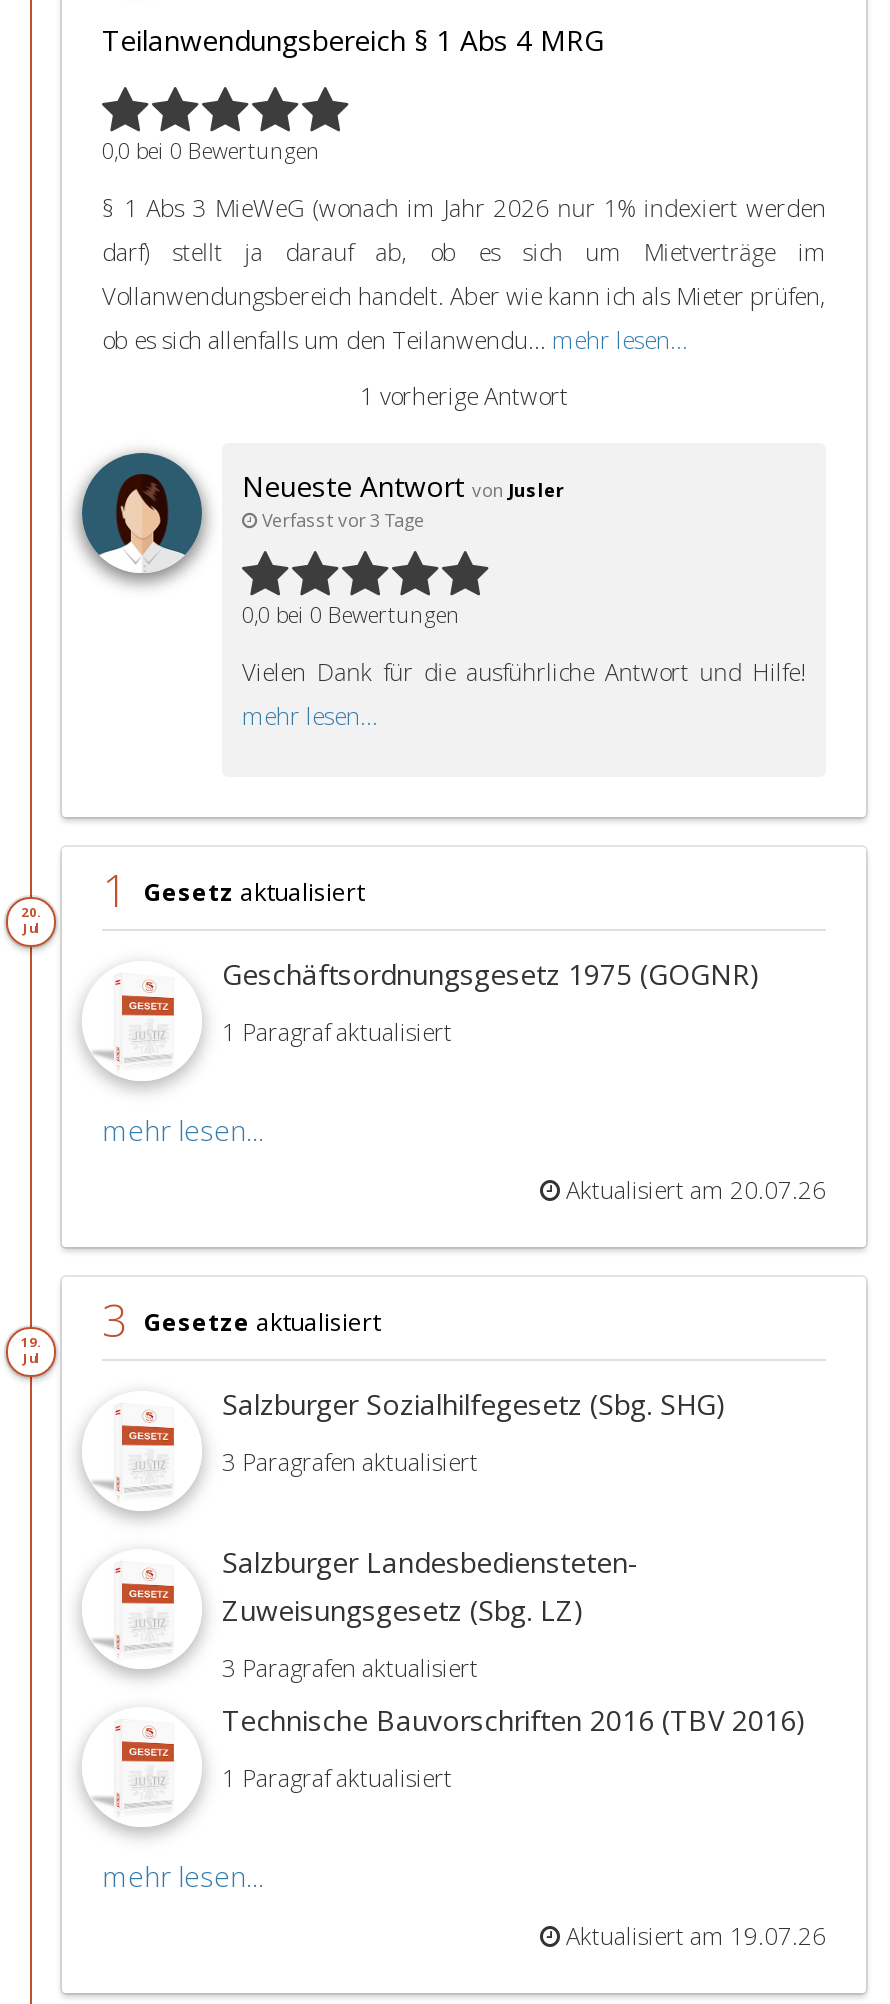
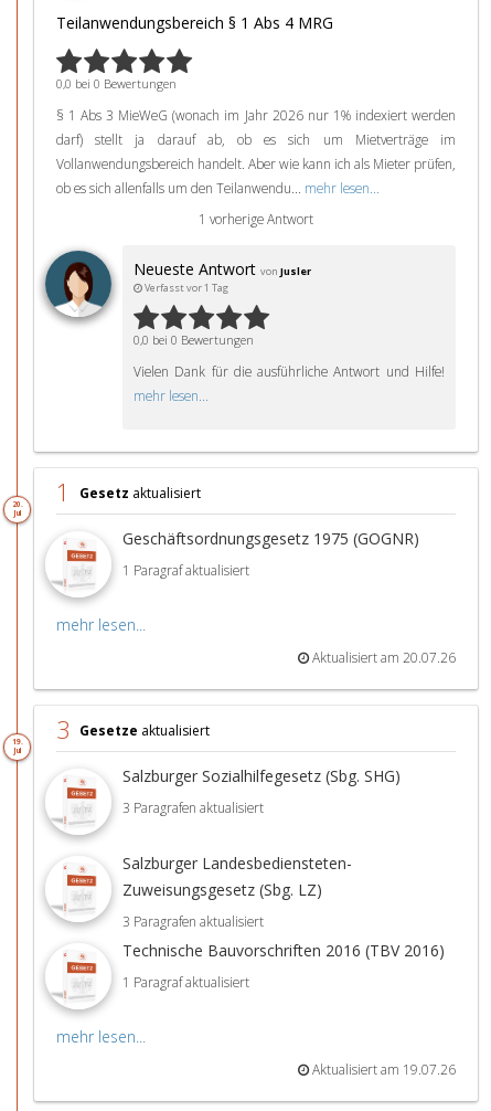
[258,507,424,533] Verfasst vor 3 Tage -> [142,281,228,295] Verfasst vor 1 Tag

